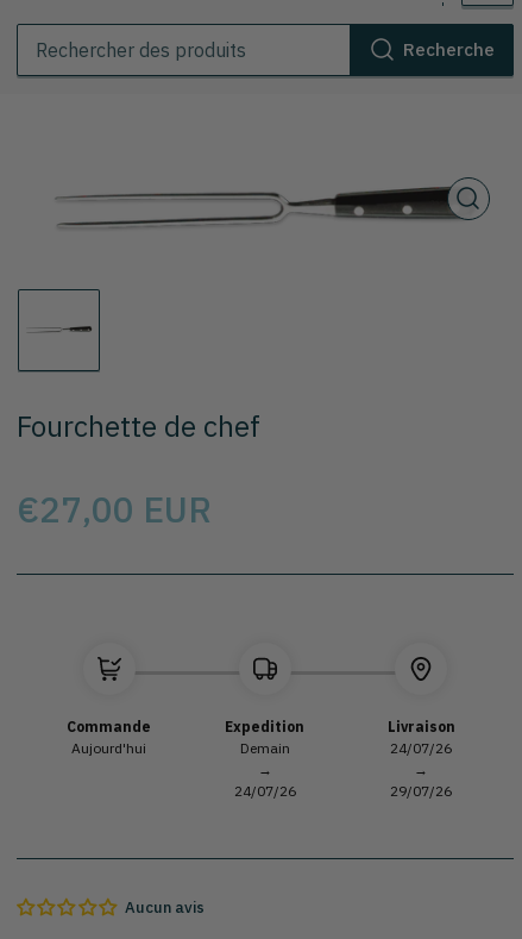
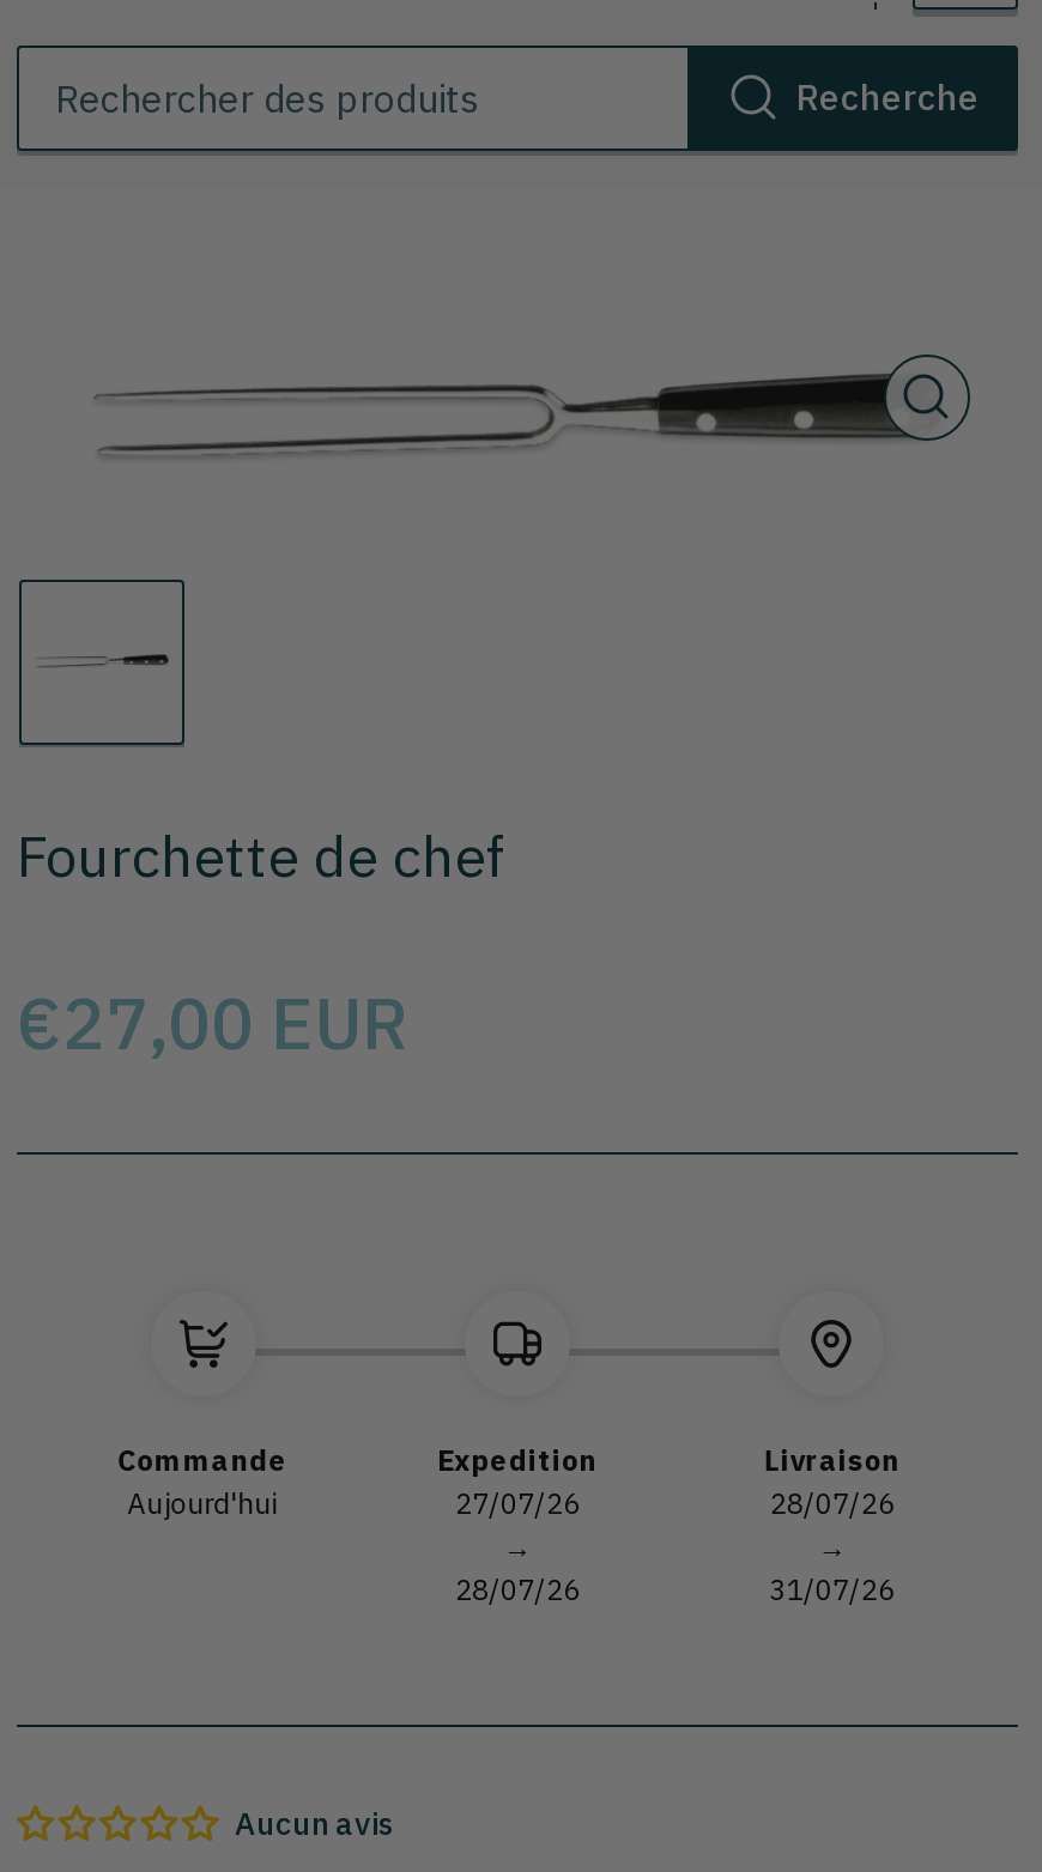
[240,739,290,757] Demain -> [455,1486,580,1522] 27/07/26
[390,739,452,757] 24/07/26 -> [770,1486,894,1522] 28/07/26
[234,782,296,800] 24/07/26 -> [455,1572,580,1608] 28/07/26
[390,782,452,800] 29/07/26 -> [770,1572,894,1608] 31/07/26

